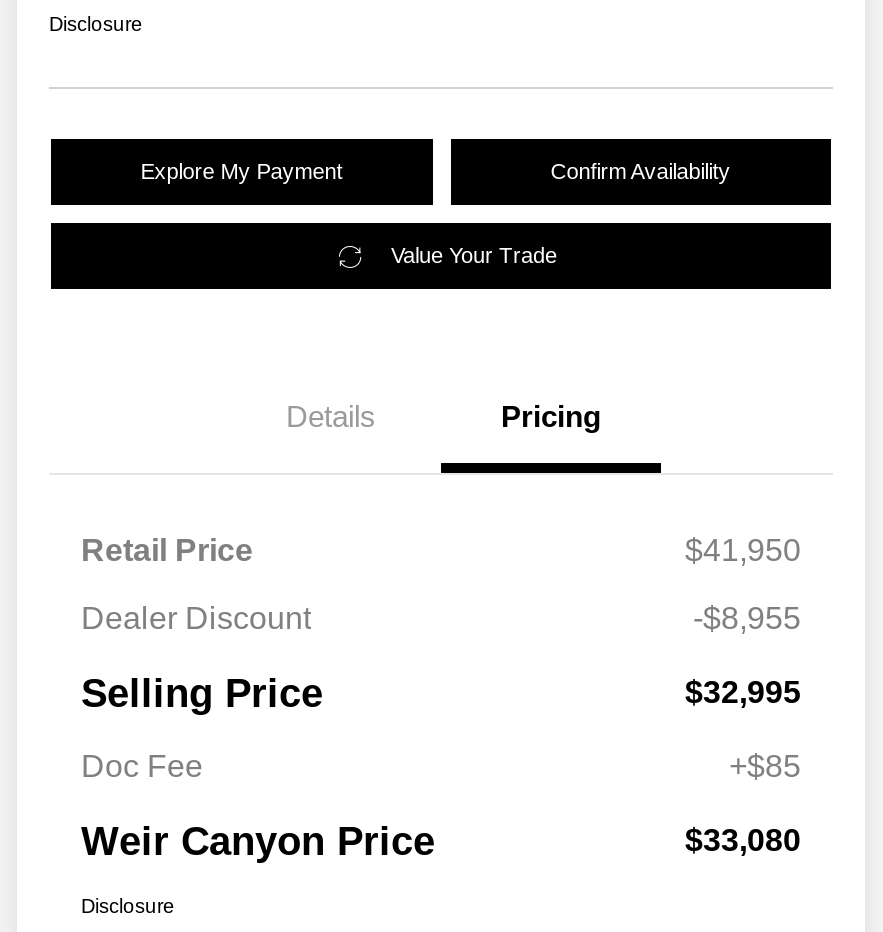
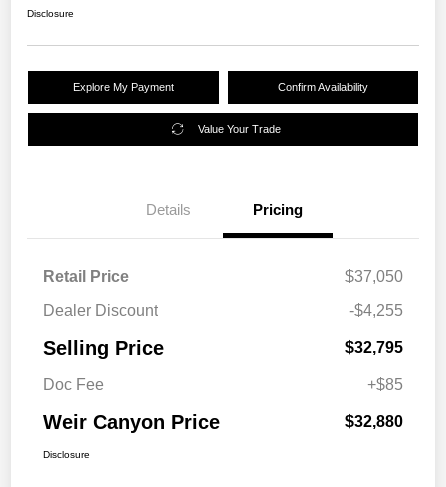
[685,534,801,568] $41,950 -> [345,267,403,284] $37,050
[693,602,801,636] -$8,955 -> [349,301,403,318] -$4,255
[685,676,801,710] $32,995 -> [345,338,403,355] $32,795
[685,824,801,858] $33,080 -> [345,412,403,429] $32,880

